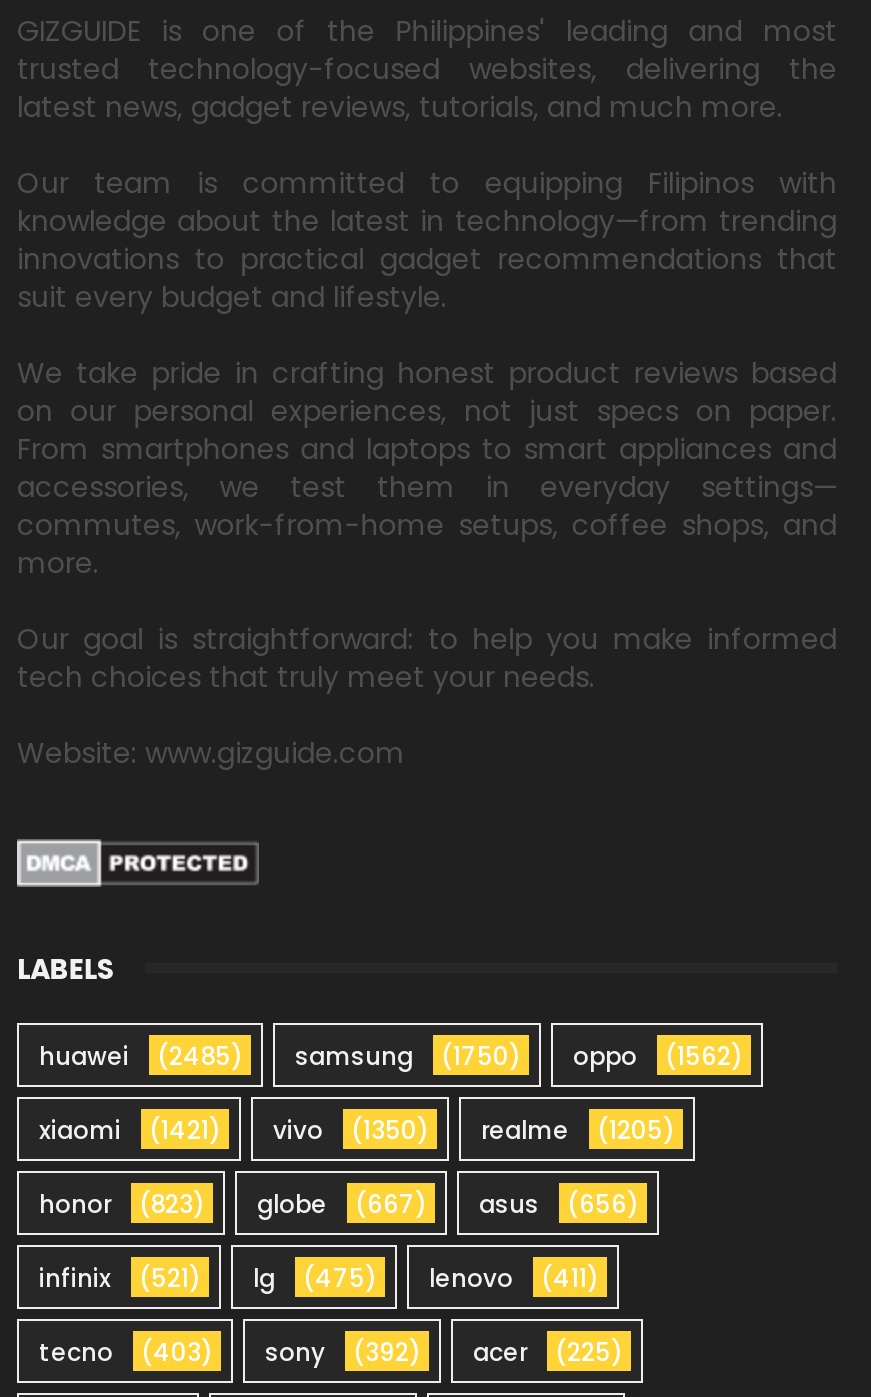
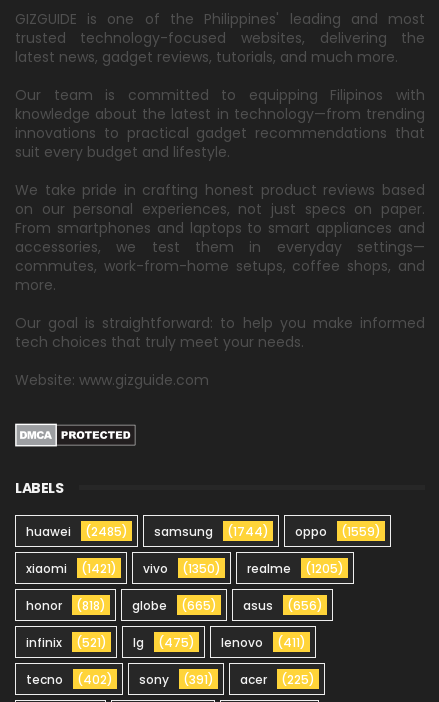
[441,1038,521,1072] (1750) -> [227,523,269,540] (1744)
[665,1038,743,1072] (1562) -> [341,523,381,540] (1559)
[139,1186,205,1220] (823) -> [76,597,106,614] (818)
[355,1186,427,1220] (667) -> [181,597,217,614] (665)
[141,1334,213,1368] (403) -> [77,671,113,688] (402)
[353,1334,421,1368] (392) -> [183,671,214,688] (391)

